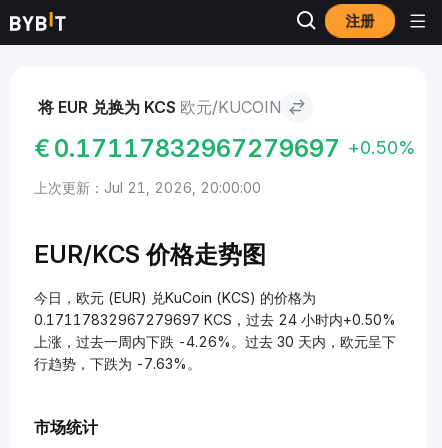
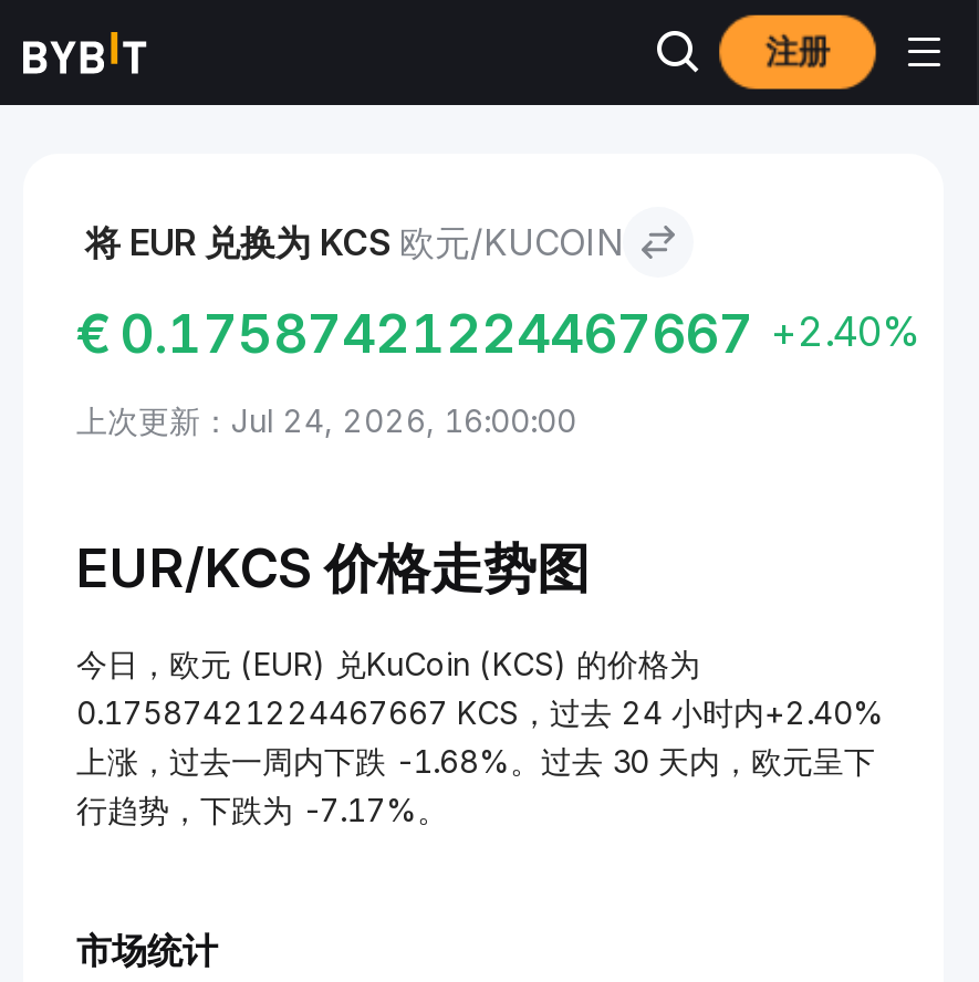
[34,134,415,163] € 0.17117832967279697 +0.50% -> [76,302,919,366] € 0.17587421224467667 +2.40%
[34,179,261,196] 上次更新：Jul 21, 2026, 20:00:00 -> [76,401,576,439] 上次更新：Jul 24, 2026, 16:00:00
[34,311,396,328] 0.17117832967279697 KCS，过去 24 小时内+0.50% -> [76,693,884,731] 0.17587421224467667 KCS，过去 24 小时内+2.40%
[34,333,396,350] 上涨，过去一周内下跌 -4.26%。过去 30 天内，欧元呈下 -> [76,742,875,780] 上涨，过去一周内下跌 -1.68%。过去 30 天内，欧元呈下
[34,355,201,372] 行趋势，下跌为 -7.63%。 -> [76,791,448,828] 行趋势，下跌为 -7.17%。

